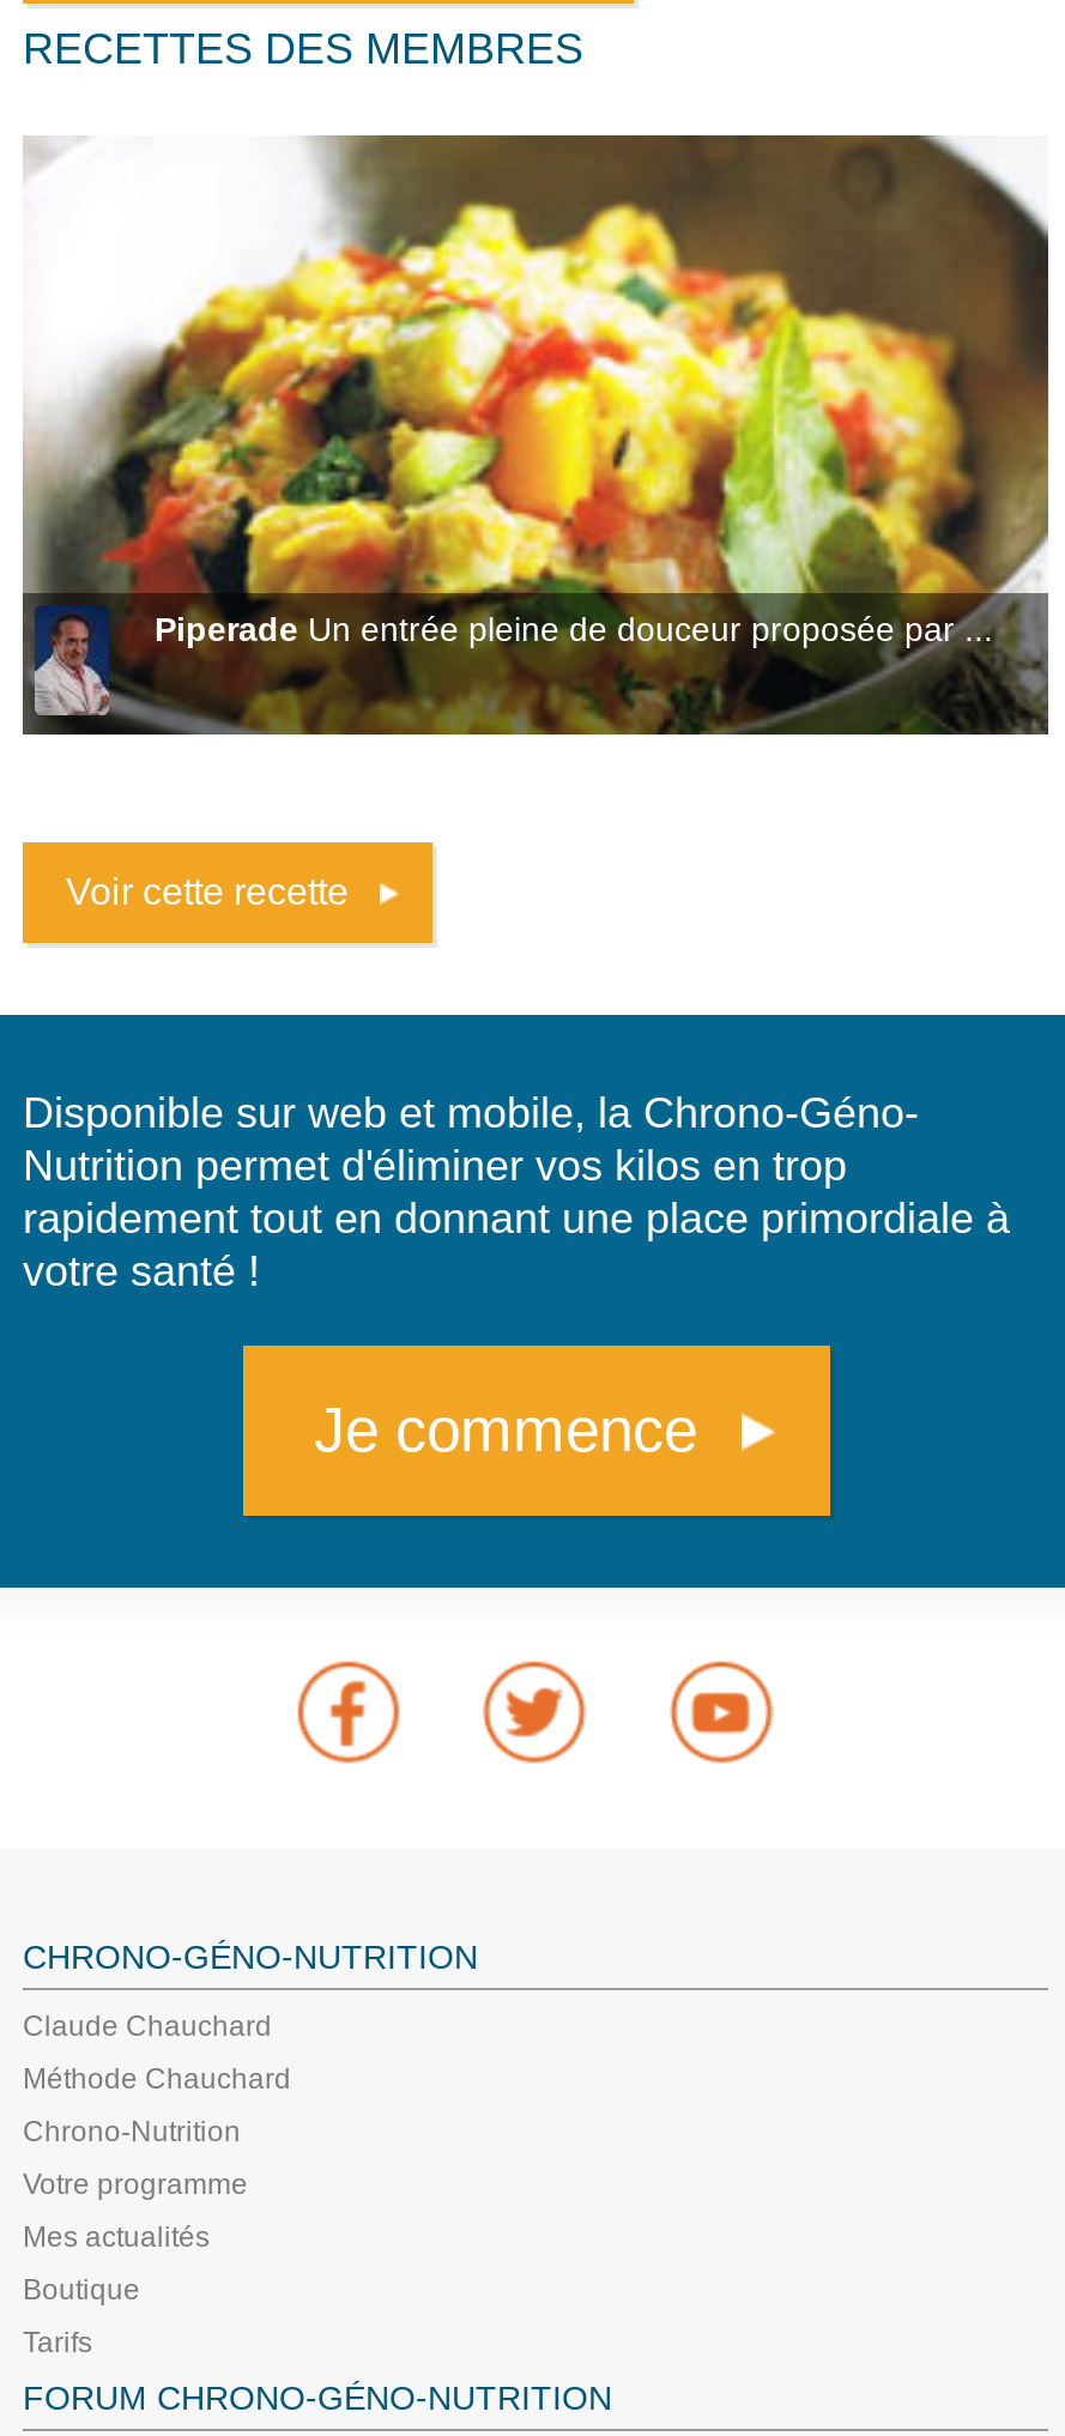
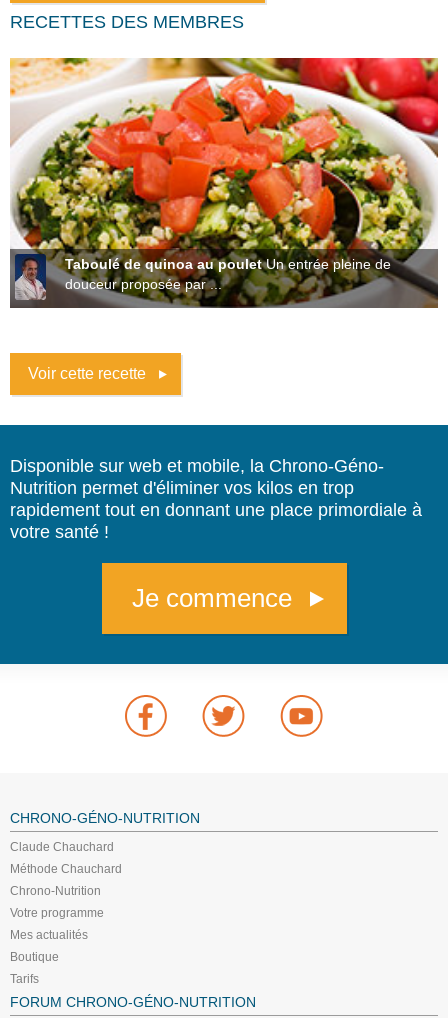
[23,133,1051,737] [image] | Piperade Un entrée pleine de douceur proposée par ... -> [9,57,439,309] [image] | Taboulé de quinoa au poulet Un entrée pleine de | douceur proposée par ...

